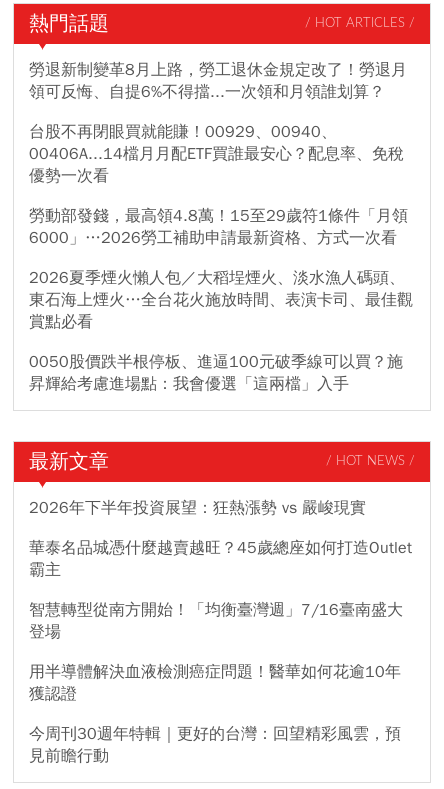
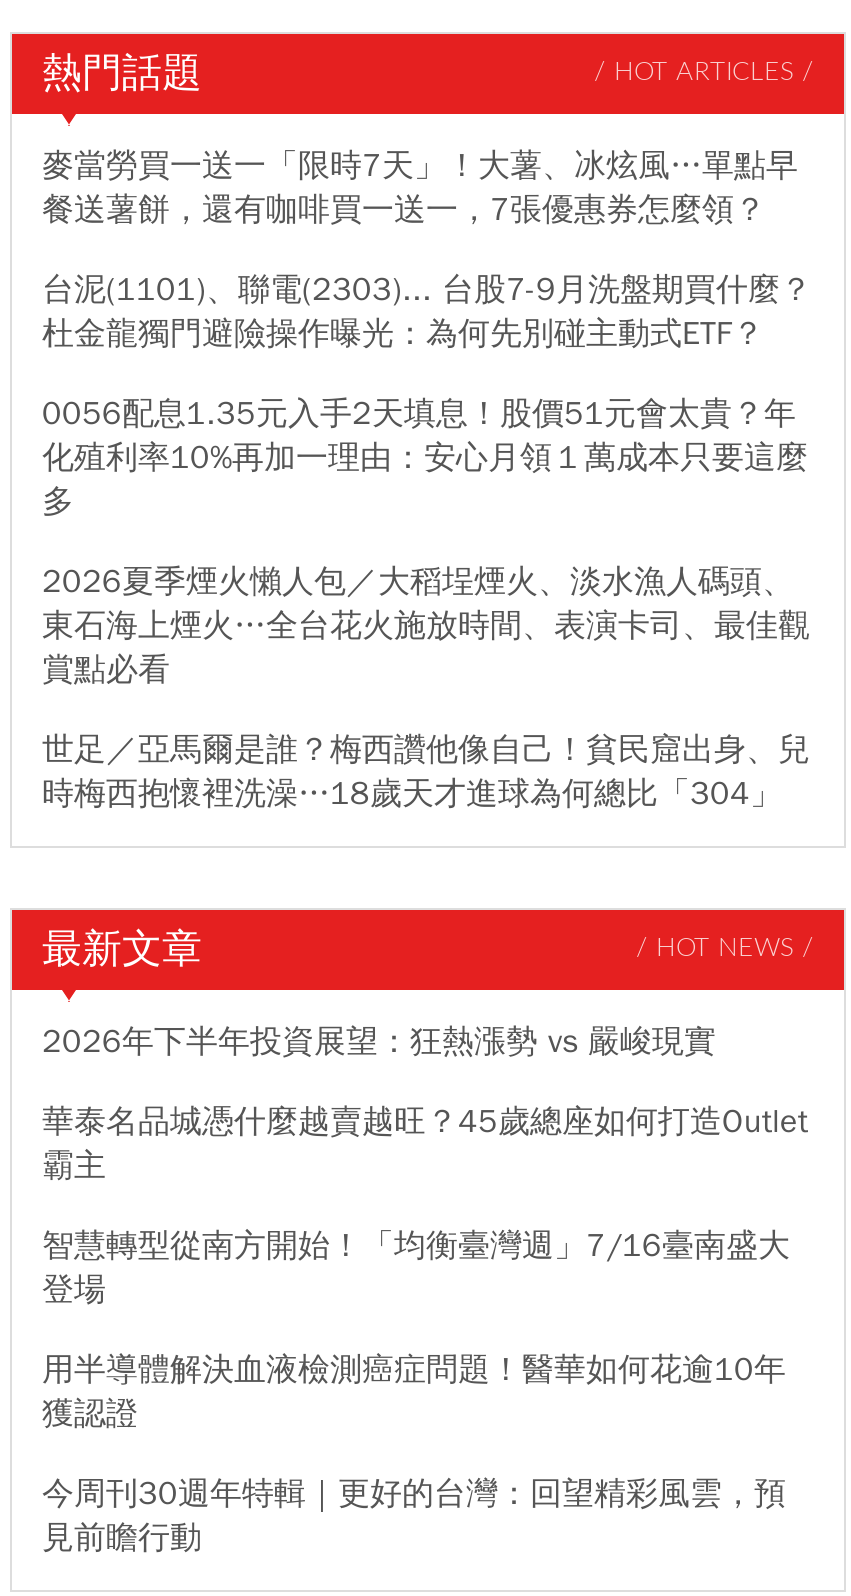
[29,60,407,102] 勞退新制變革8月上路，勞工退休金規定改了！勞退月 | 領可反悔、自提6%不得擋...一次領和月領誰划算？ -> [42,146,798,230] 麥當勞買一送一「限時7天」！大薯、冰炫風…單點早 | 餐送薯餅，還有咖啡買一送一，7張優惠券怎麼領？
[29,122,404,186] 台股不再閉眼買就能賺！00929、00940、 | 00406A...14檔月月配ETF買誰最安心？配息率、免稅 | 優勢一次看 -> [42,270,812,354] 台泥(1101)、聯電(2303)... 台股7-9月洗盤期買什麼？ | 杜金龍獨門避險操作曝光：為何先別碰主動式ETF？
[29,206,408,248] 勞動部發錢，最高領4.8萬！15至29歲符1條件「月領 | 6000」…2026勞工補助申請最新資格、方式一次看 -> [42,394,808,522] 0056配息1.35元入手2天填息！股價51元會太貴？年 | 化殖利率10%再加一理由：安心月領１萬成本只要這麼 | 多
[29,352,403,394] 0050股價跌半根停板、進逼100元破季線可以買？施 | 昇輝給考慮進場點：我會優選「這兩檔」入手 -> [42,730,810,814] 世足／亞馬爾是誰？梅西讚他像自己！貧民窟出身、兒 | 時梅西抱懷裡洗澡…18歲天才進球為何總比「304」

